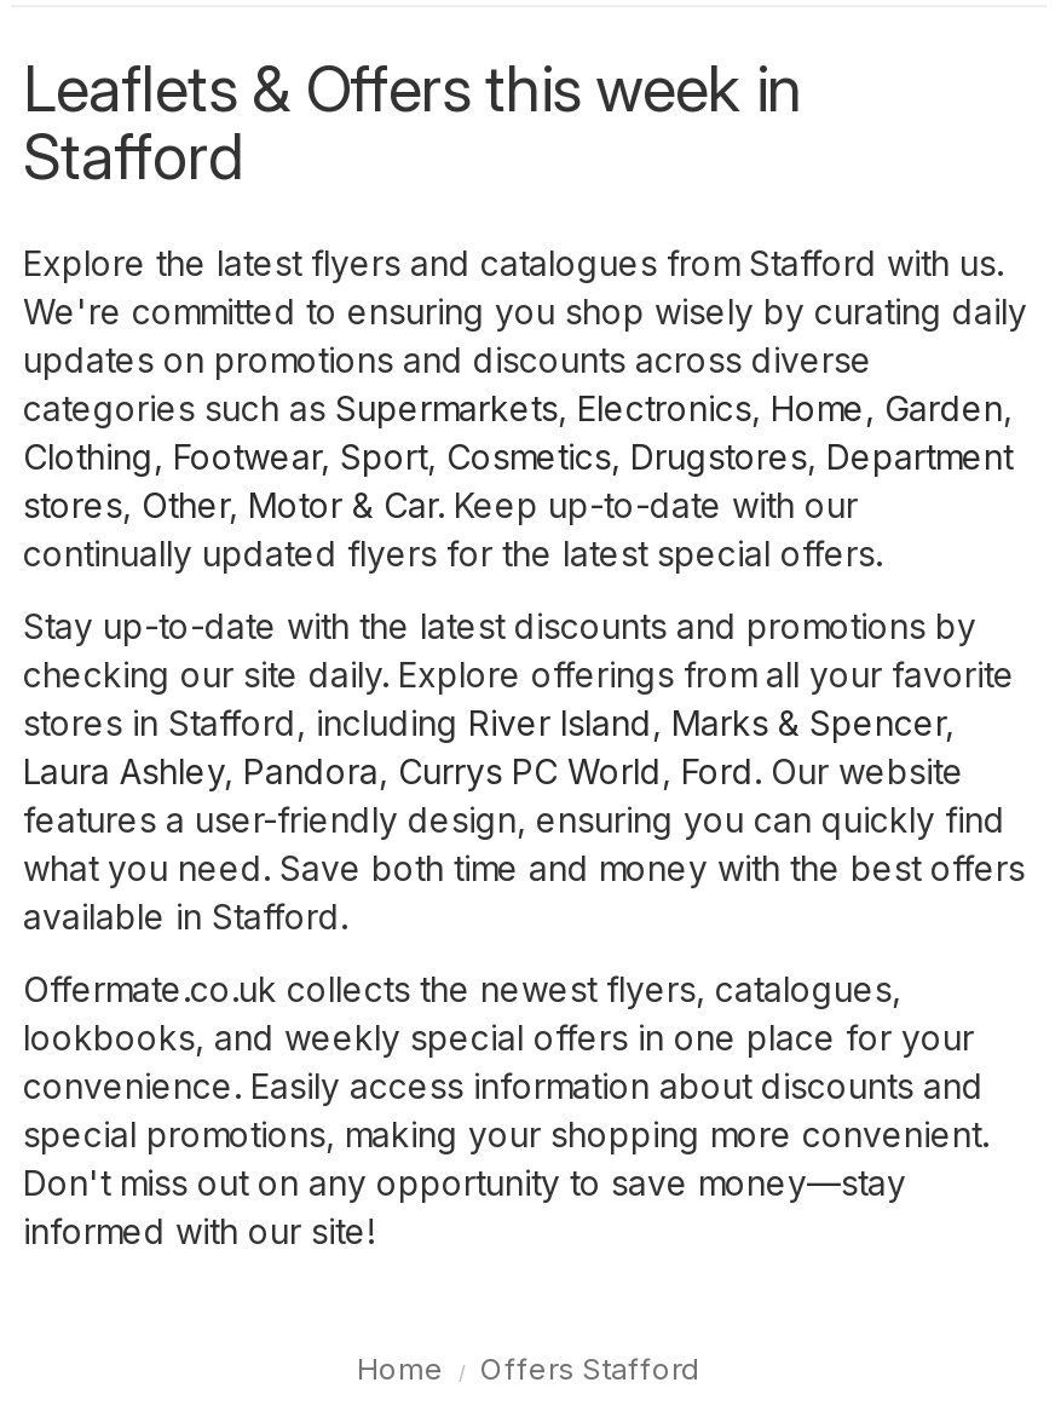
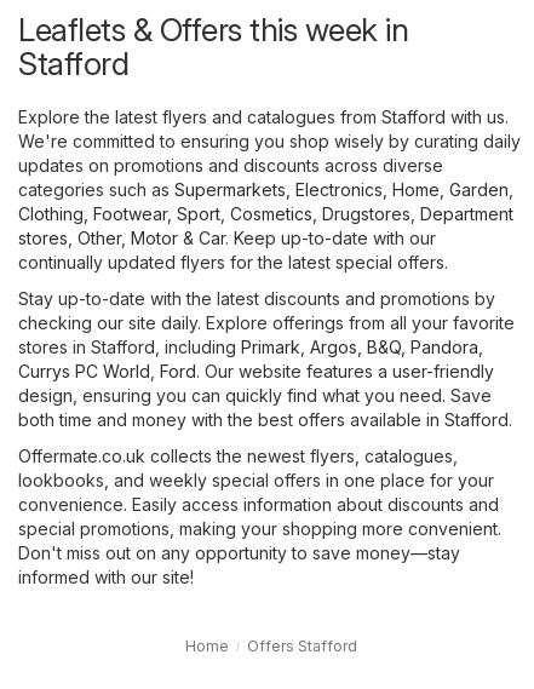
[23,701,1025,936] stores in Stafford, including River Island, Marks & Spencer, | Laura Ashley, Pandora, Currys PC World, Ford. Our website | features a user-friendly design, ensuring you can quickly find | what you need. Save both time and money with the best offers | available in Stafford. -> [18,336,512,430] stores in Stafford, including Primark, Argos, B&Q, Pandora, | Currys PC World, Ford. Our website features a user-friendly | design, ensuring you can quickly find what you need. Save | both time and money with the best offers available in Stafford.

